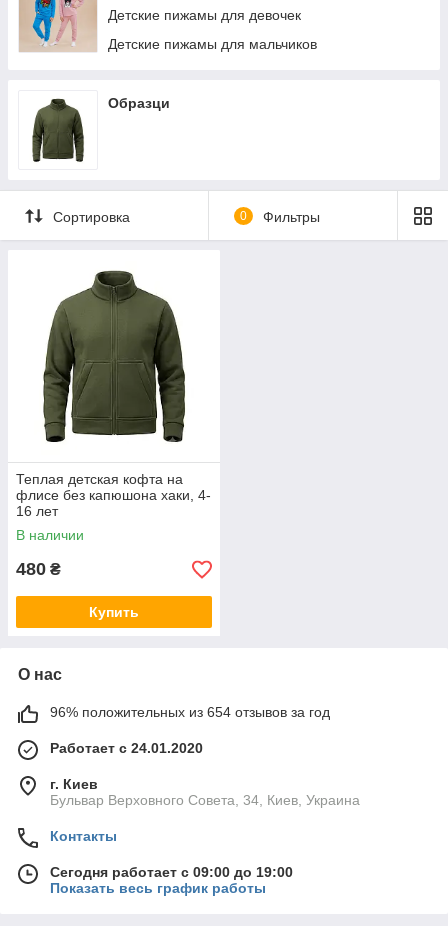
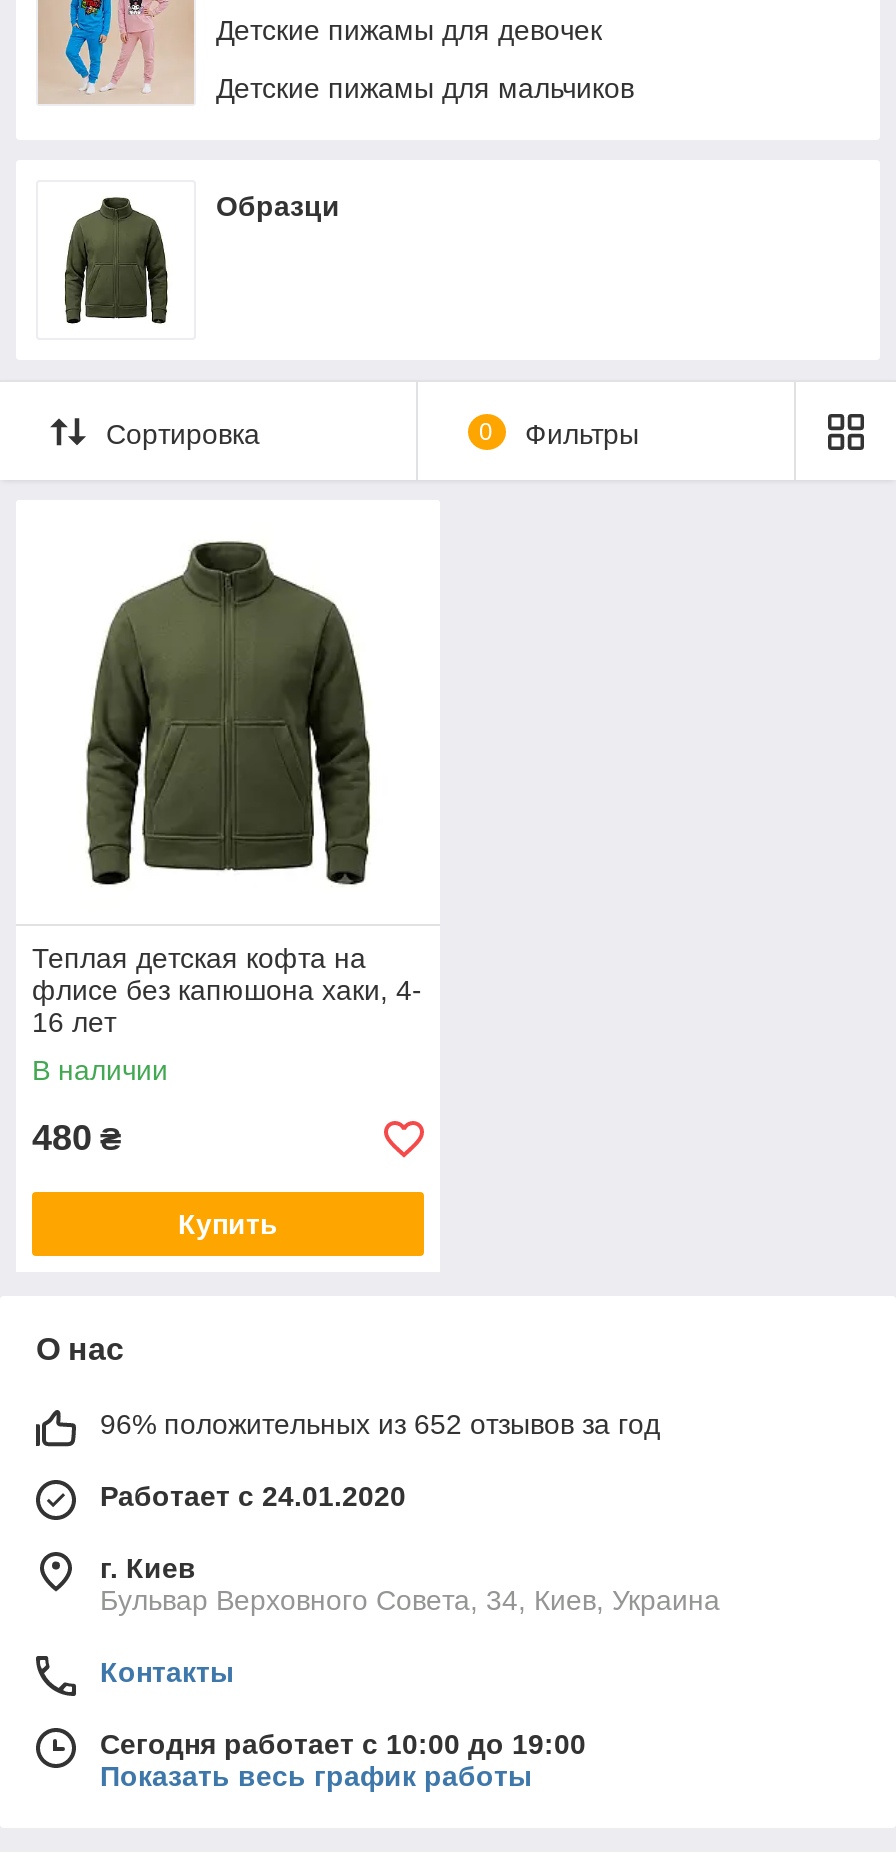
[50,704,330,720] 96% положительных из 654 отзывов за год -> [100,1408,660,1440] 96% положительных из 652 отзывов за год
[50,864,293,880] Сегодня работает с 09:00 до 19:00 -> [100,1728,586,1760] Сегодня работает с 10:00 до 19:00

